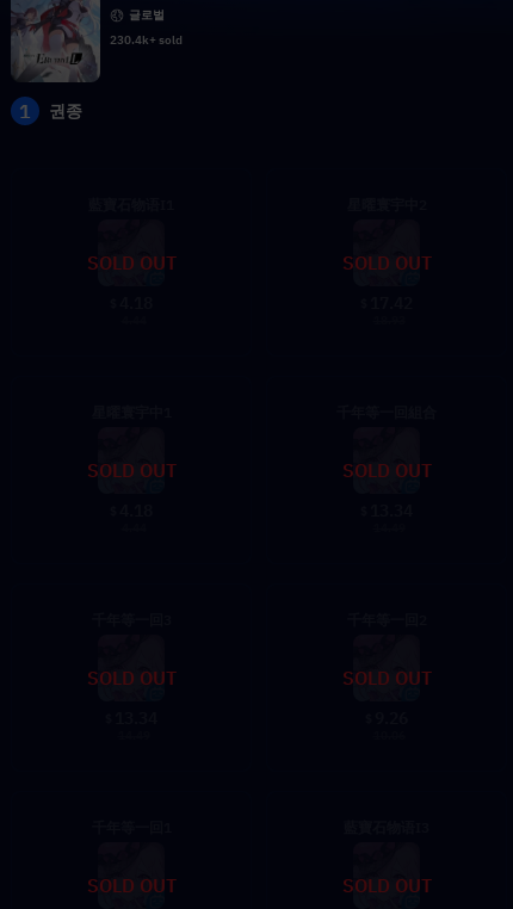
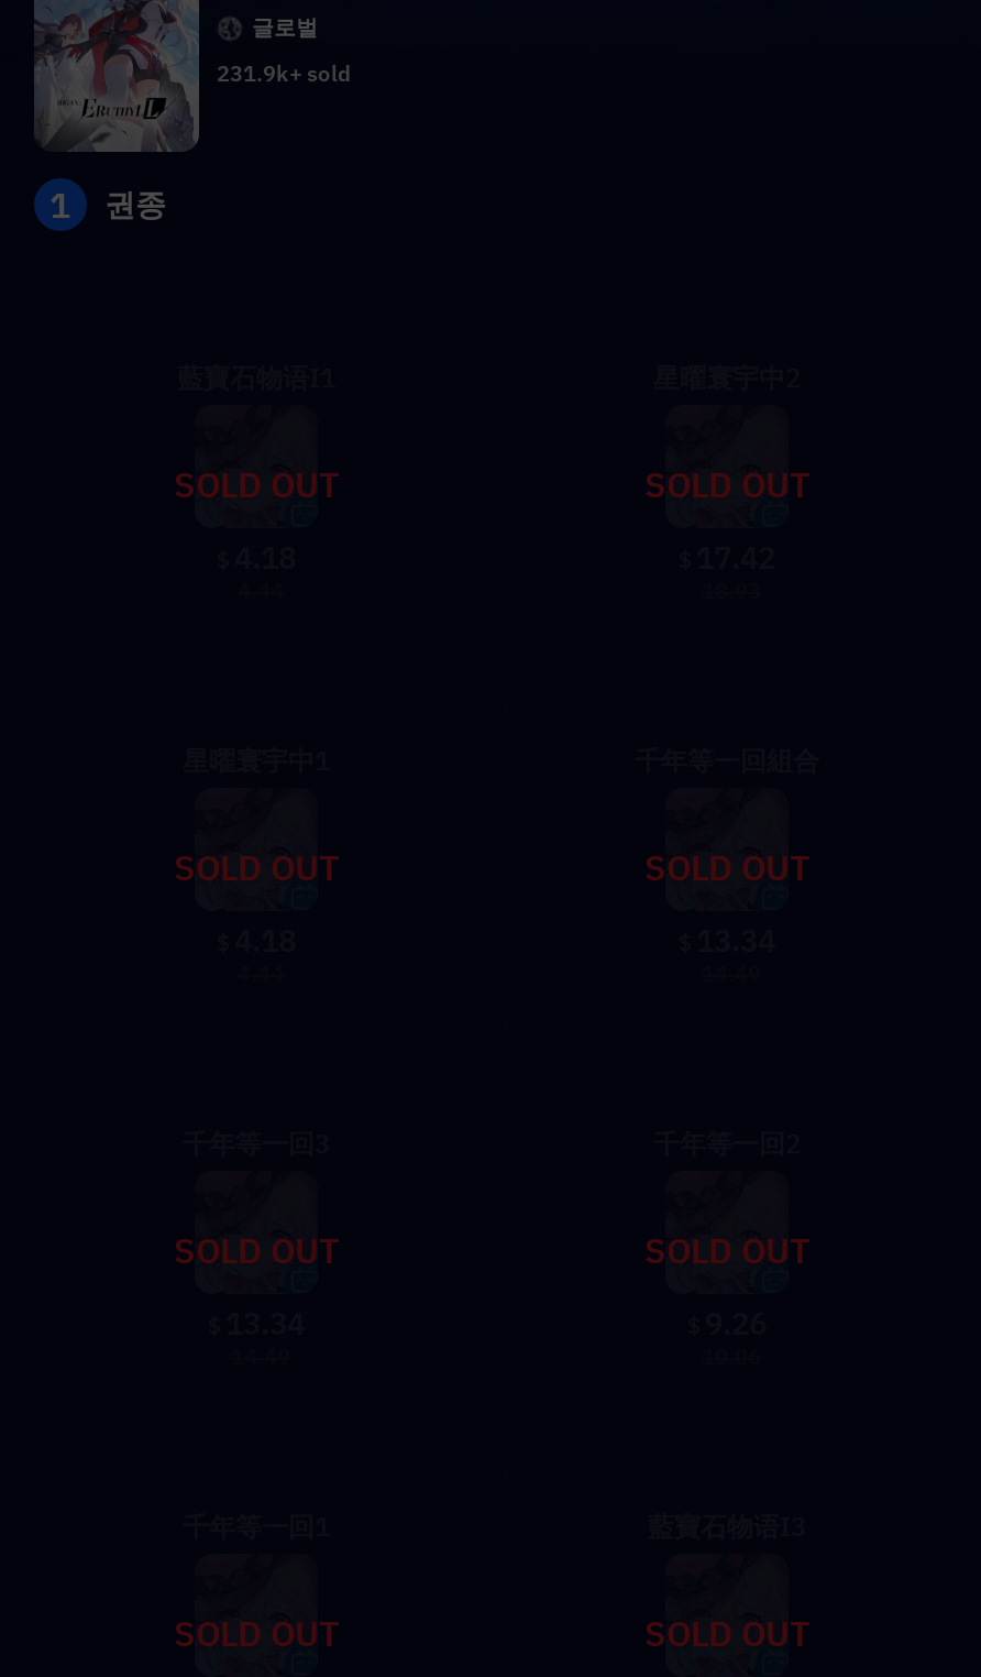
[110,32,183,48] 230.4k+ sold -> [217,59,351,88] 231.9k+ sold

